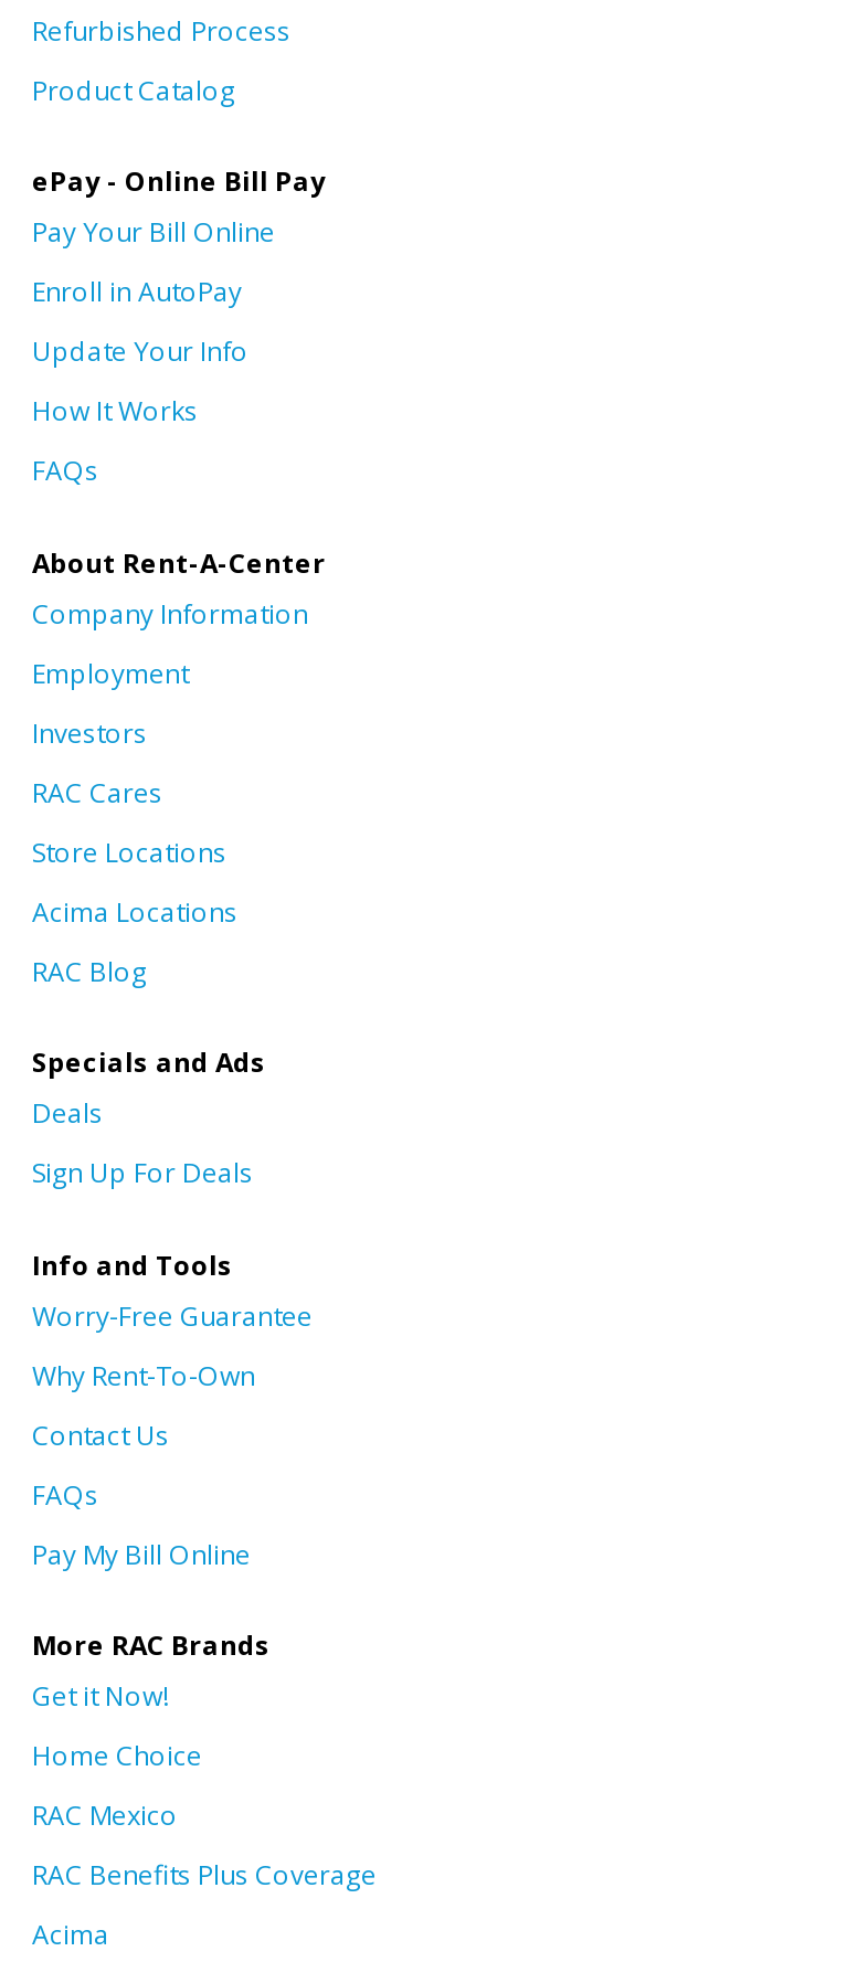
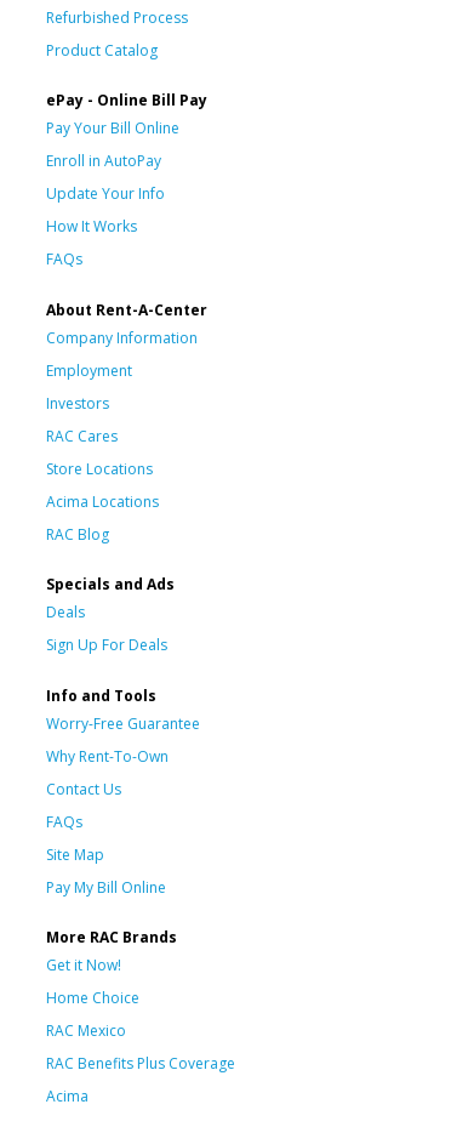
none -> [46,844,104,864] Site Map

